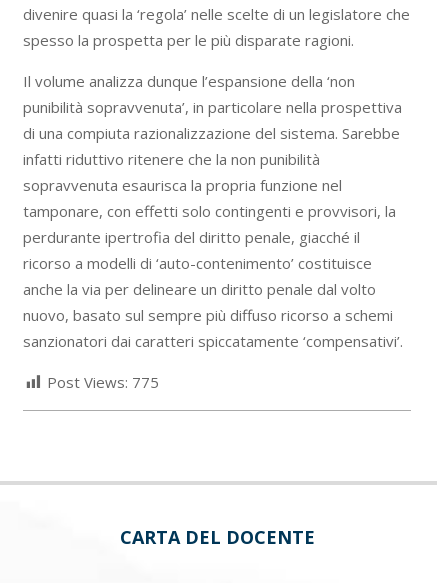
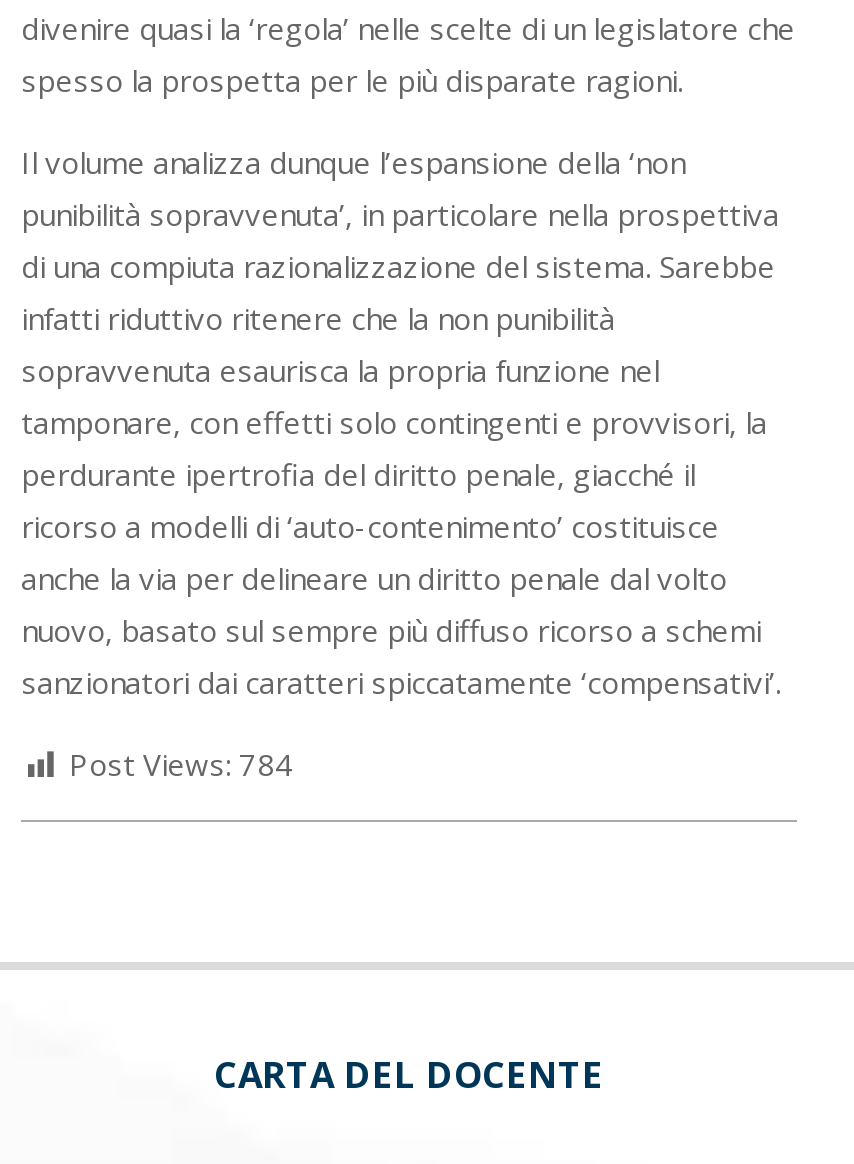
[47,372,159,392] Post Views: 775 -> [69,743,293,783] Post Views: 784

